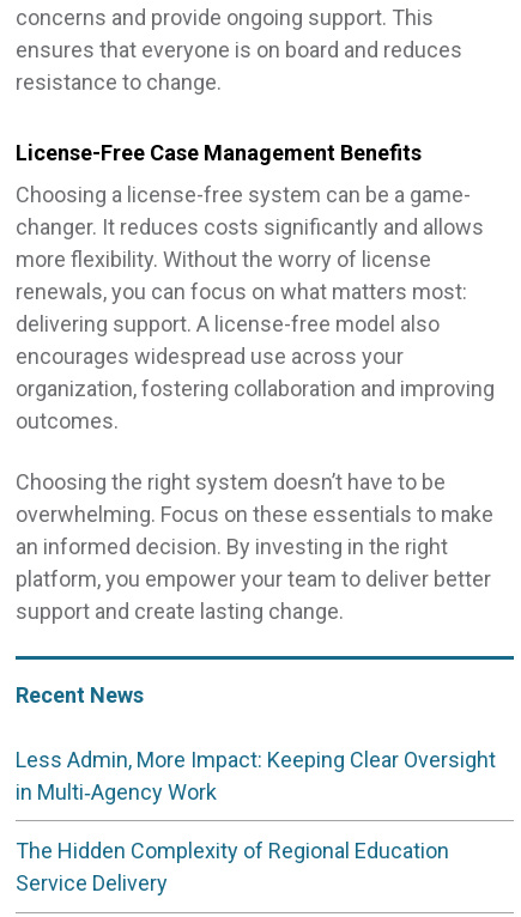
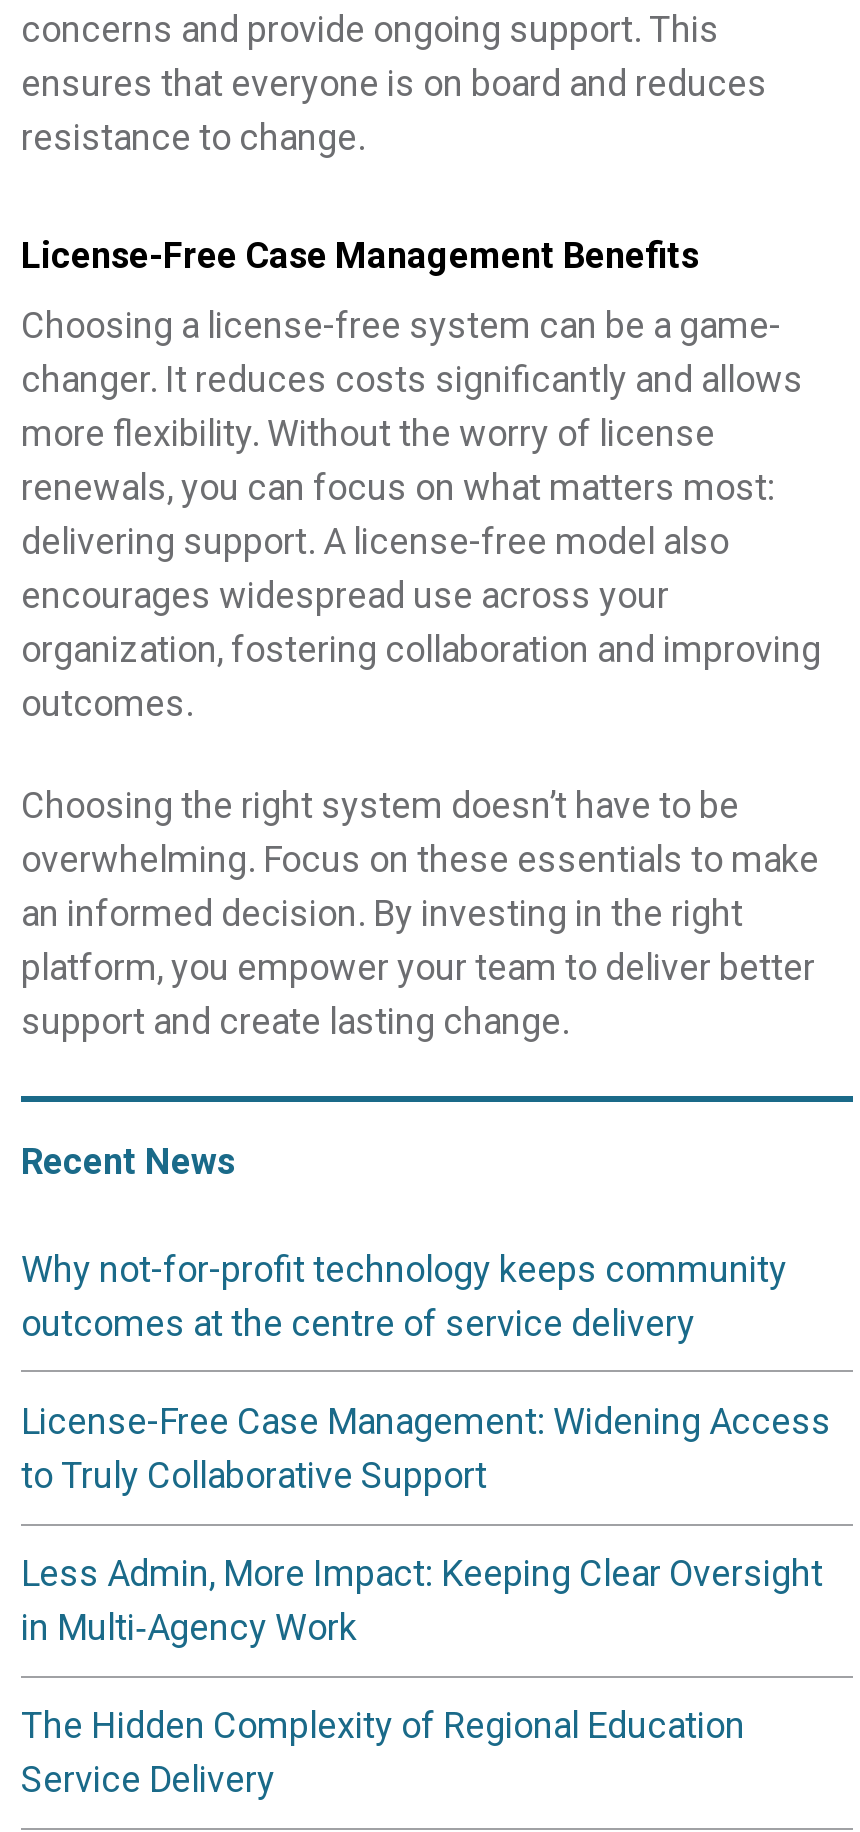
none -> [21,1247,831,1496] Why not-for-profit technology keeps community | outcomes at the centre of service delivery | License-Free Case Management: Widening Access | to Truly Collaborative Support

